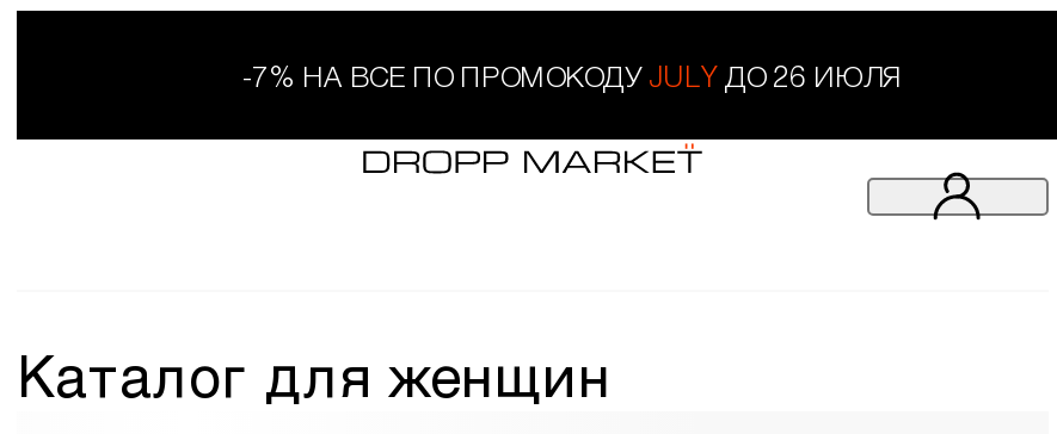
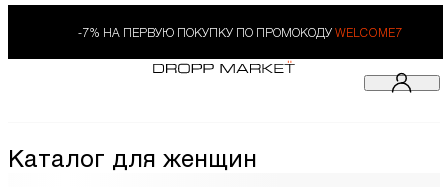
[242,58,899,92] -7% НА ВСЕ ПО ПРОМОКОДУ JULY ДО 26 ИЮЛЯ -> [78,25,402,39] -7% НА ПЕРВУЮ ПОКУПКУ ПО ПРОМОКОДУ WELCOME7

